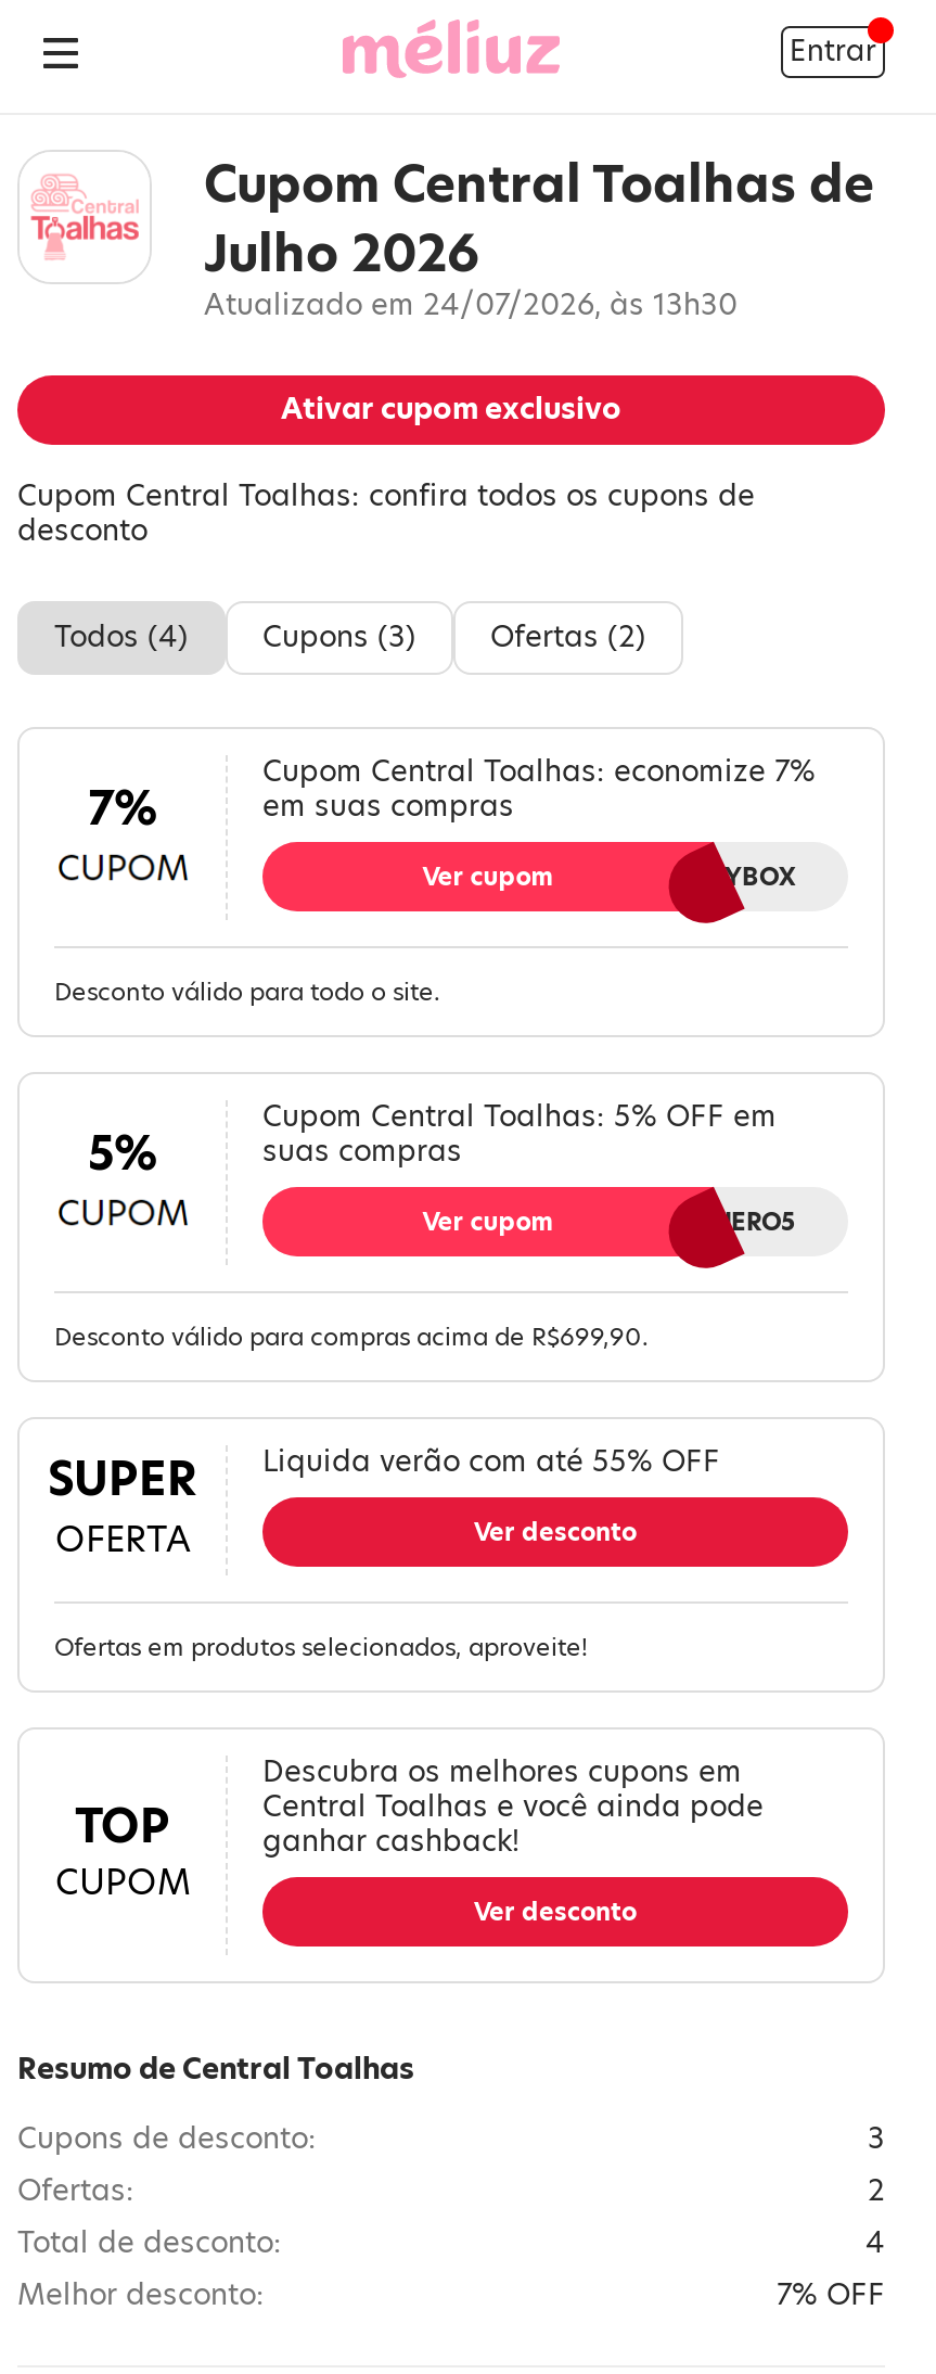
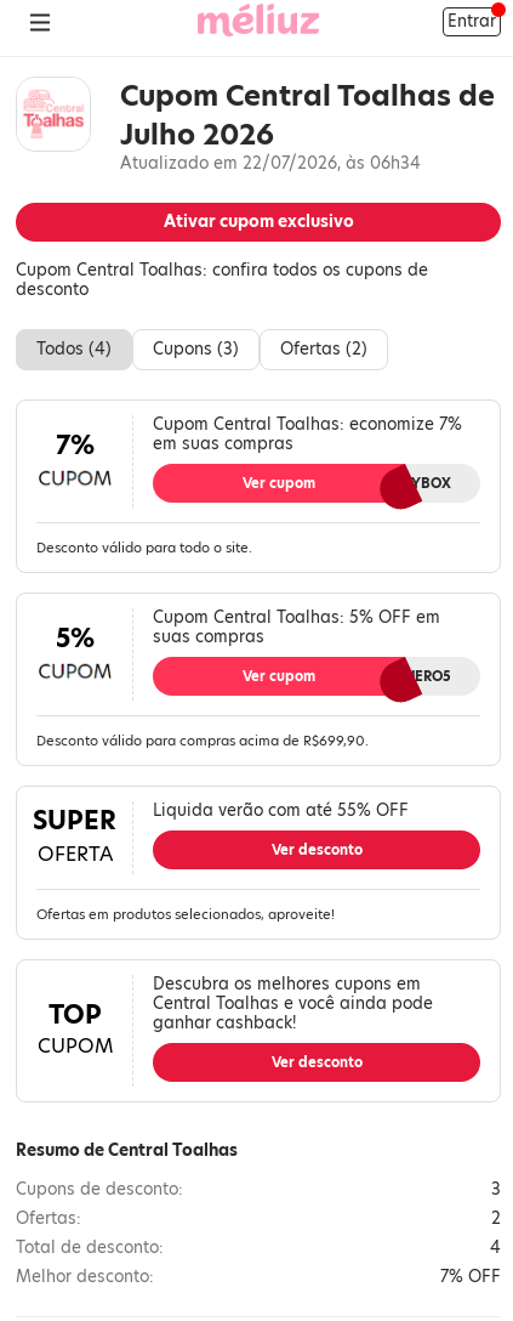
[204,284,738,326] Atualizado em 24/07/2026, às 13h30 -> [120,152,421,175] Atualizado em 22/07/2026, às 06h34

